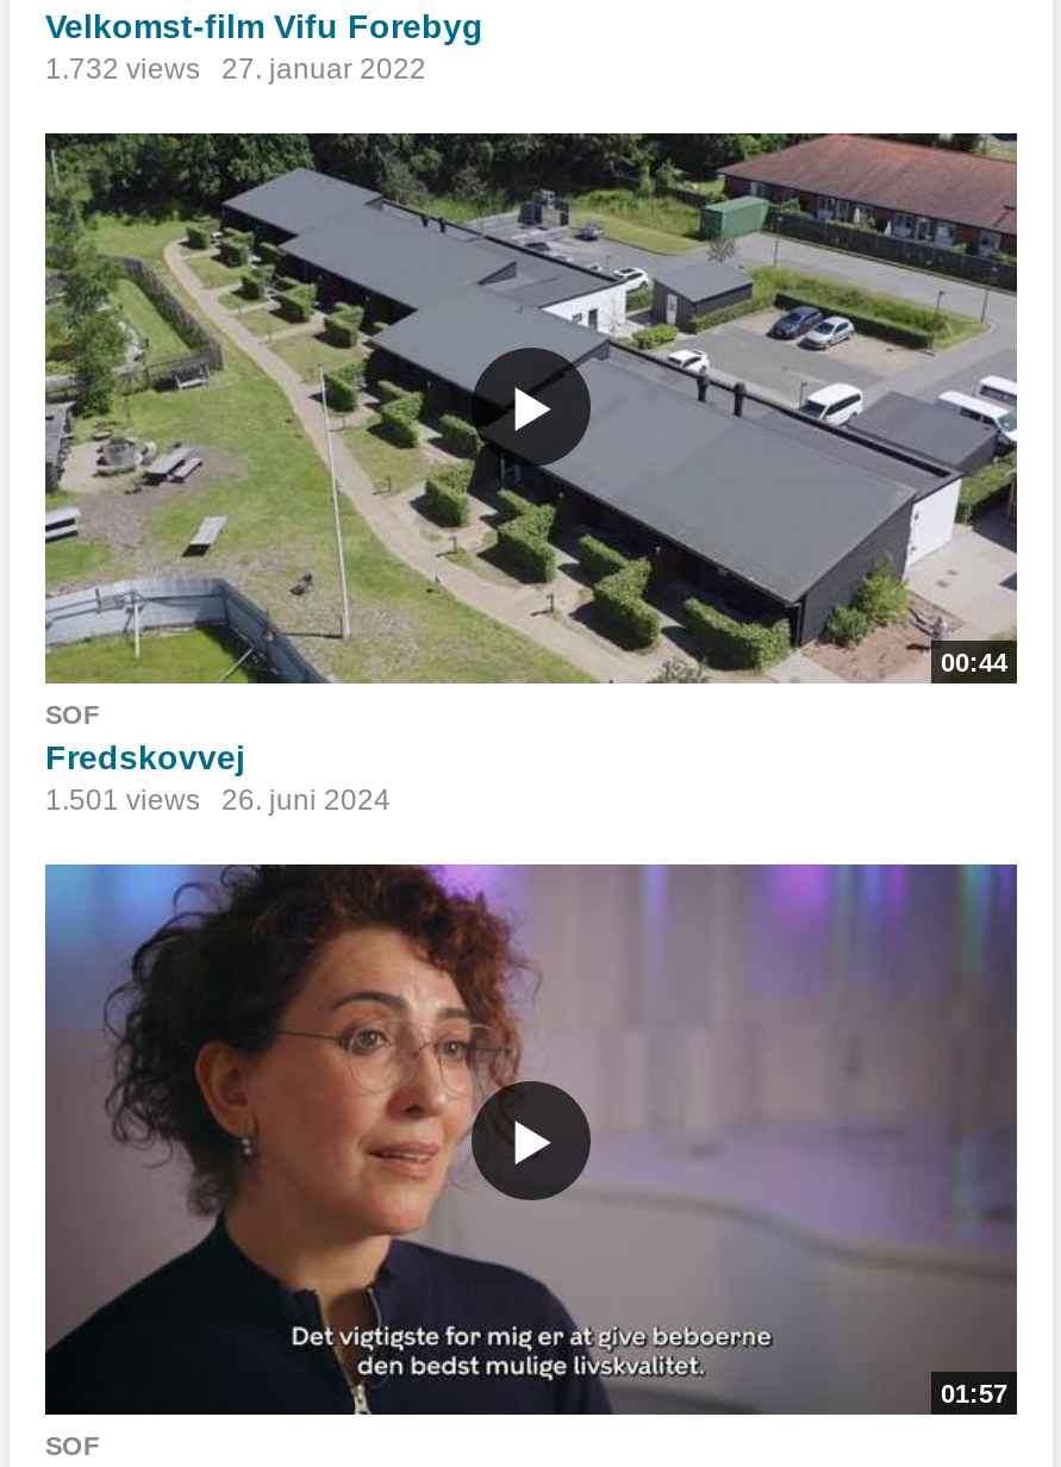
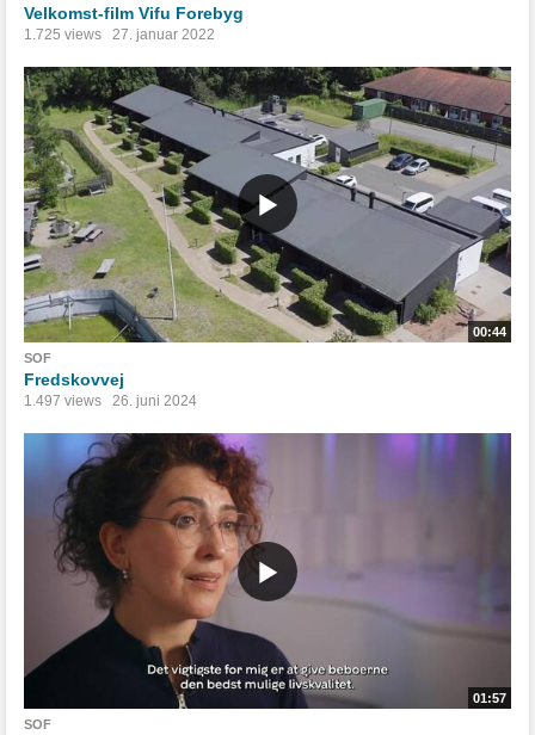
[45,52,426,85] 1.732 views 27. januar 2022 -> [24,26,215,43] 1.725 views 27. januar 2022
[45,783,391,817] 1.501 views 26. juni 2024 -> [24,392,197,409] 1.497 views 26. juni 2024

